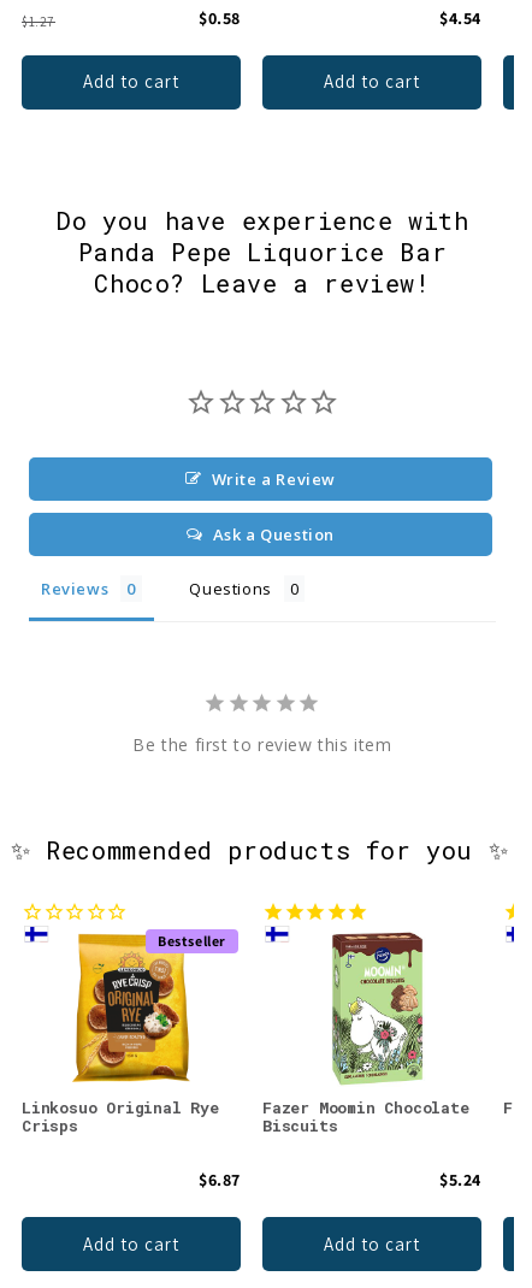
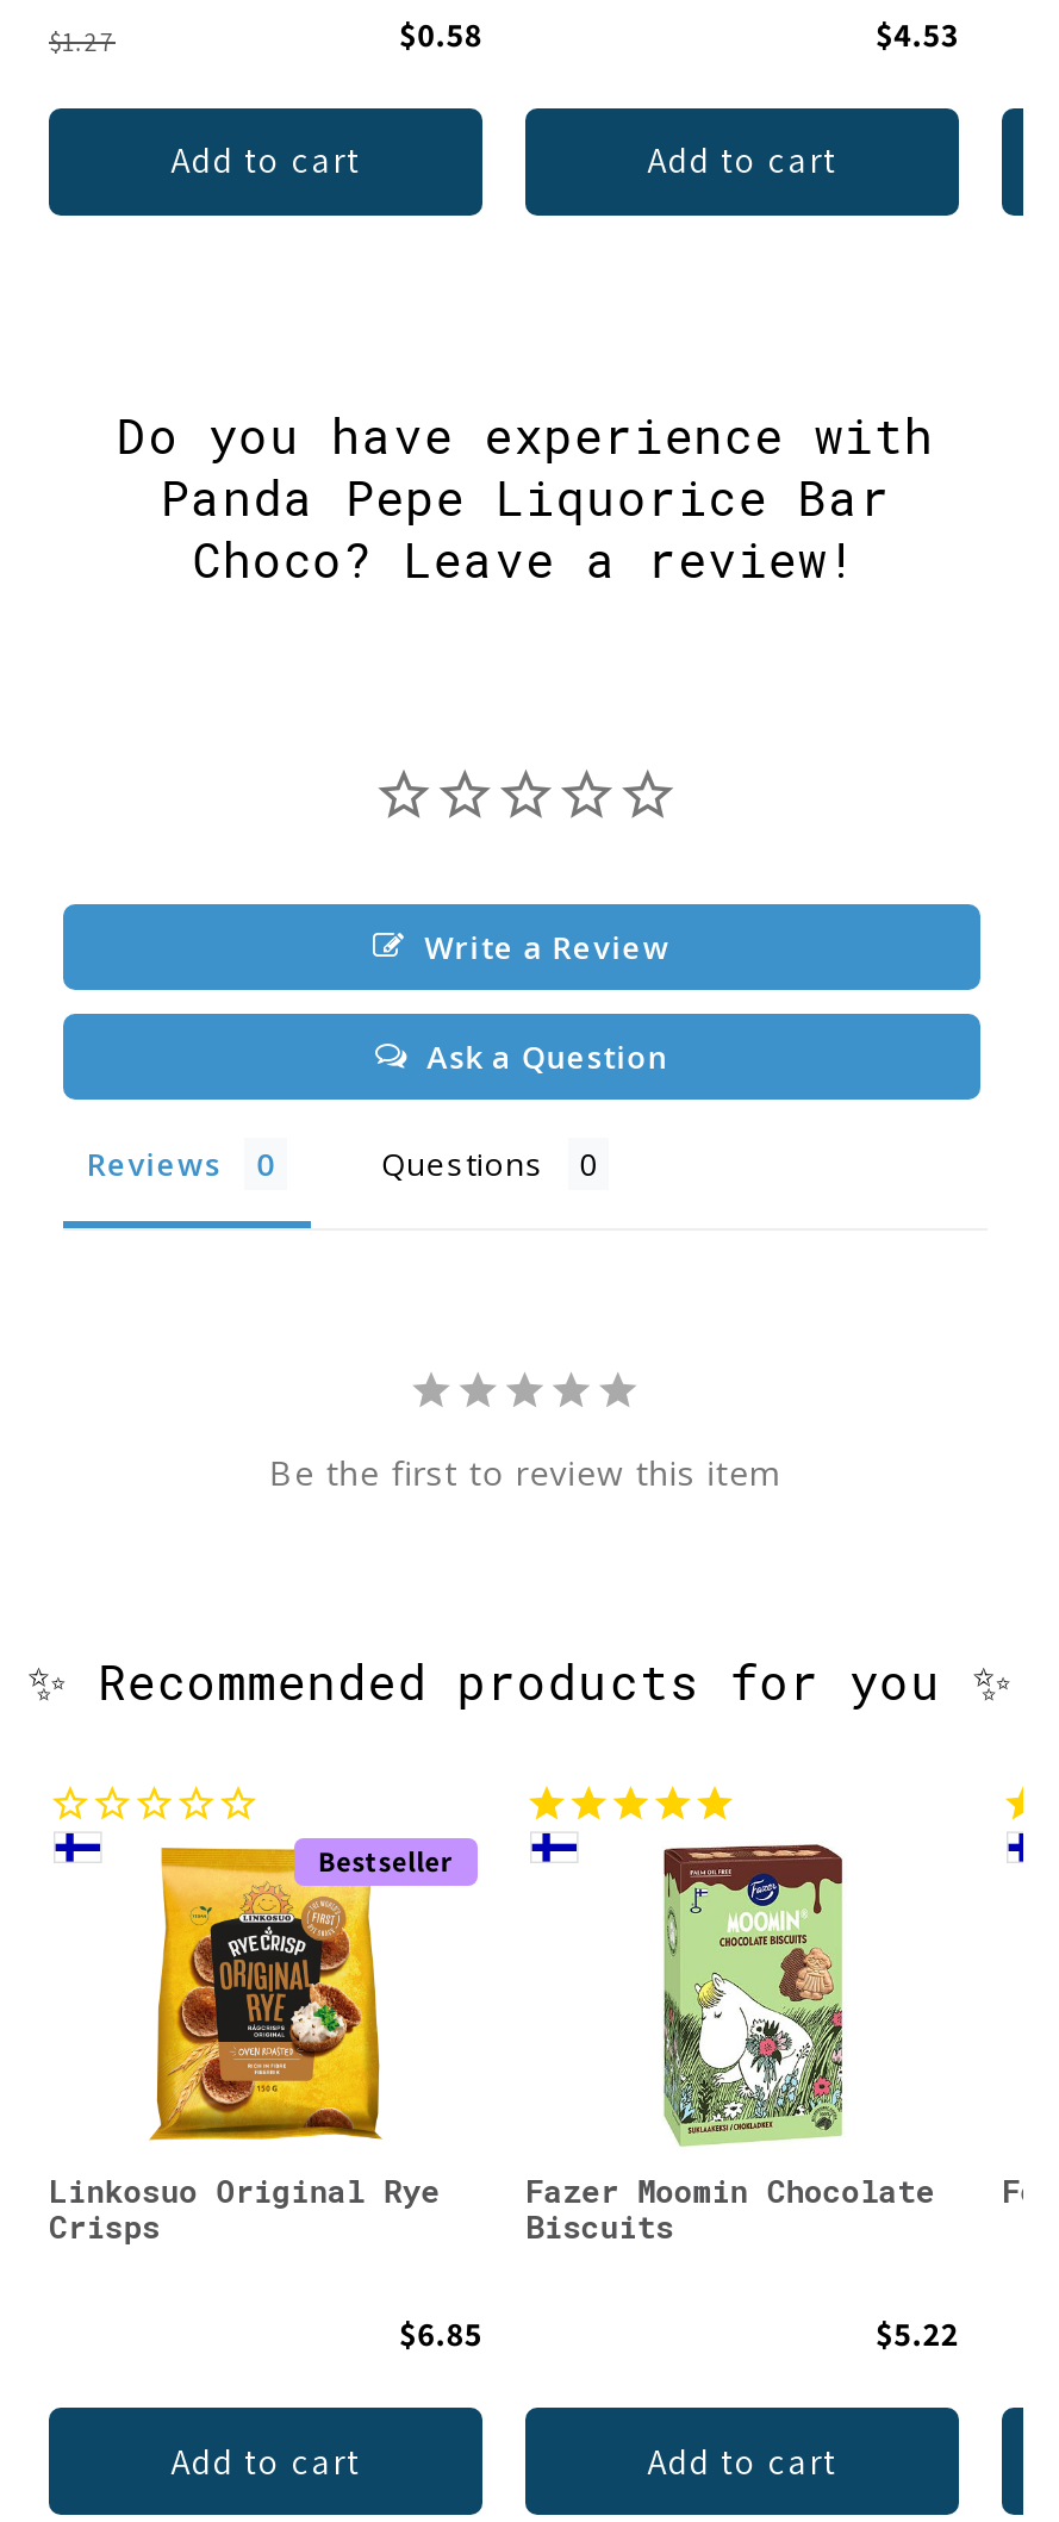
[439,7,481,29] $4.54 -> [876,13,959,56] $4.53
[199,1169,241,1191] $6.87 -> [399,2313,482,2356] $6.85
[439,1169,481,1191] $5.24 -> [876,2313,959,2356] $5.22

